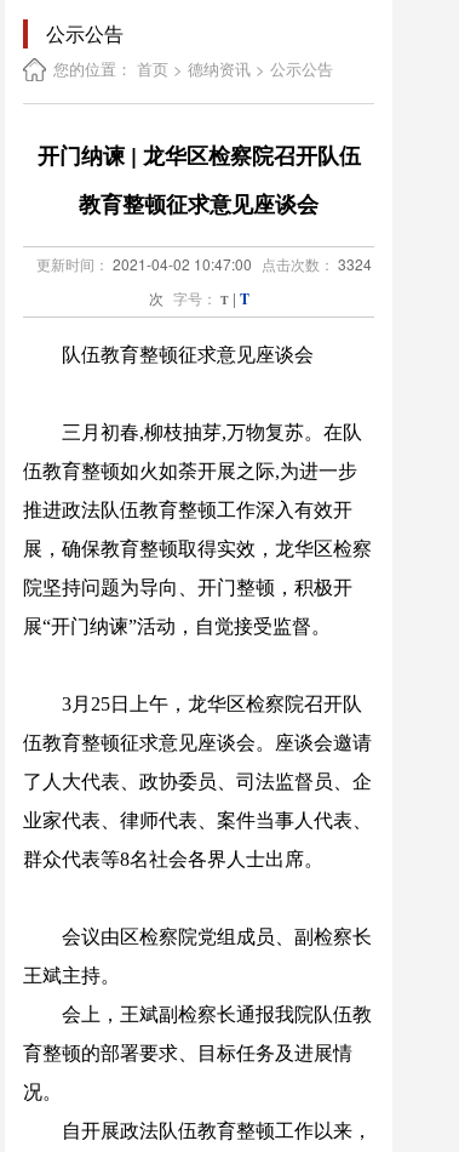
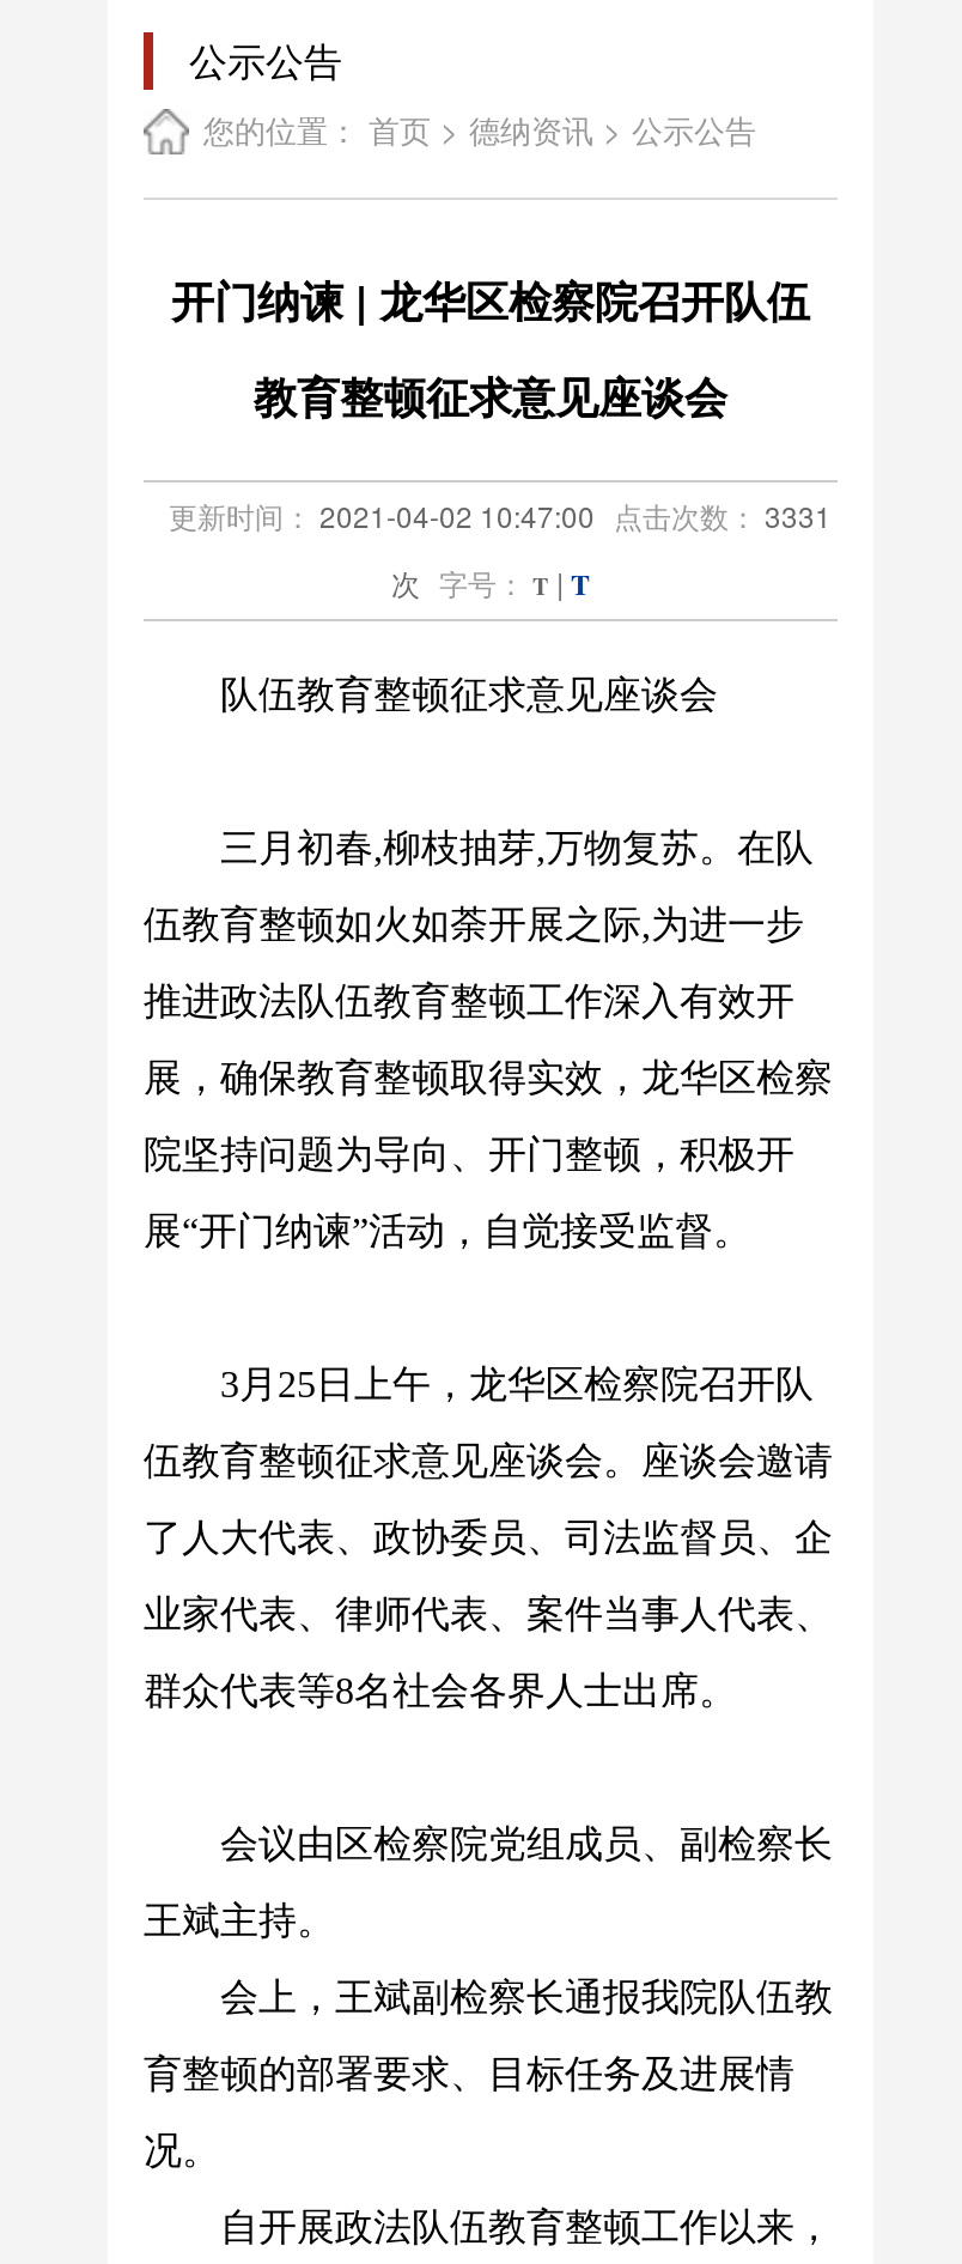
[36,254,371,274] 更新时间： 2021-04-02 10:47:00 点击次数： 3324 -> [169,495,832,535] 更新时间： 2021-04-02 10:47:00 点击次数： 3331

